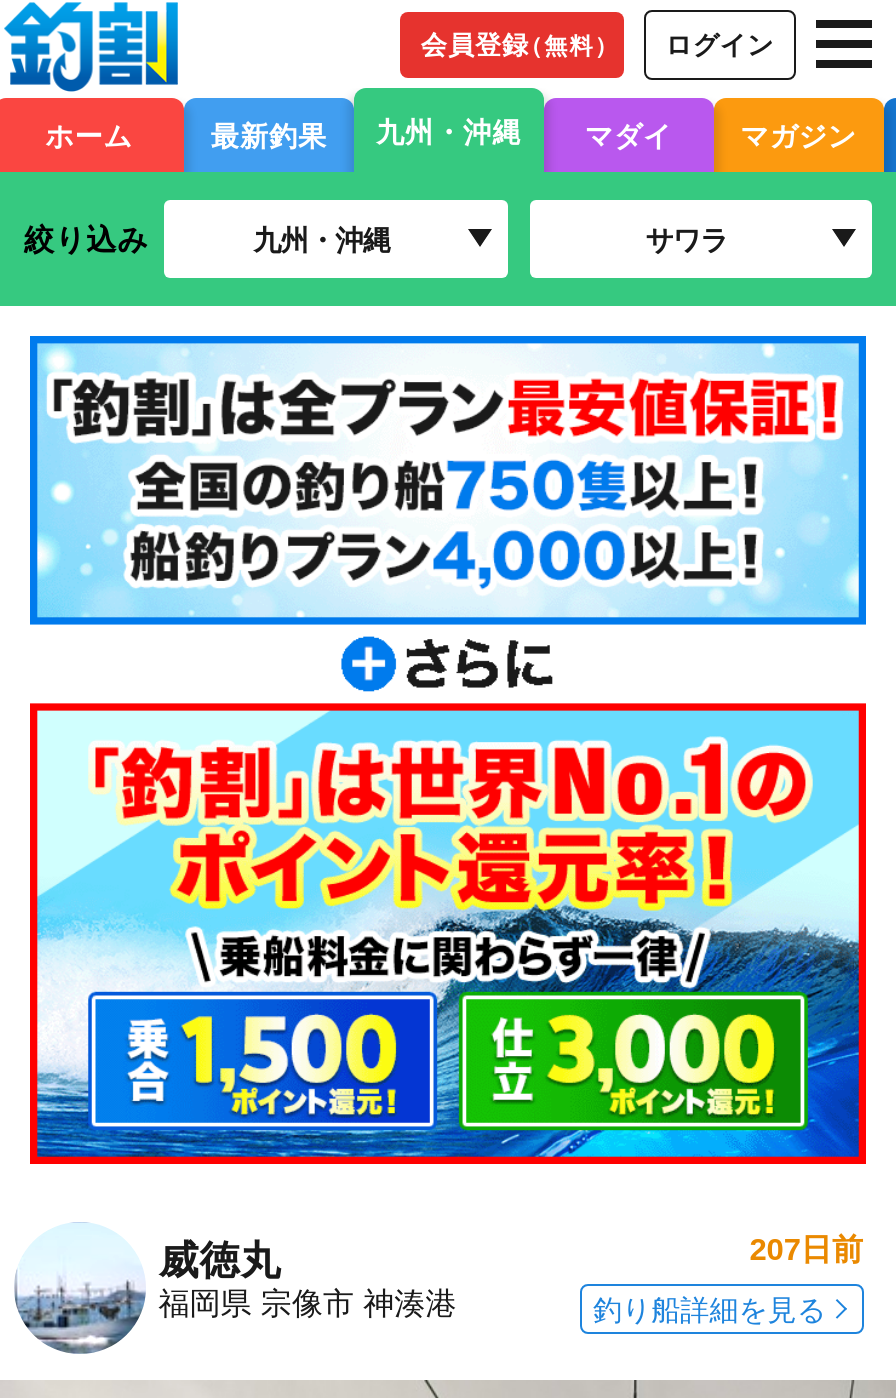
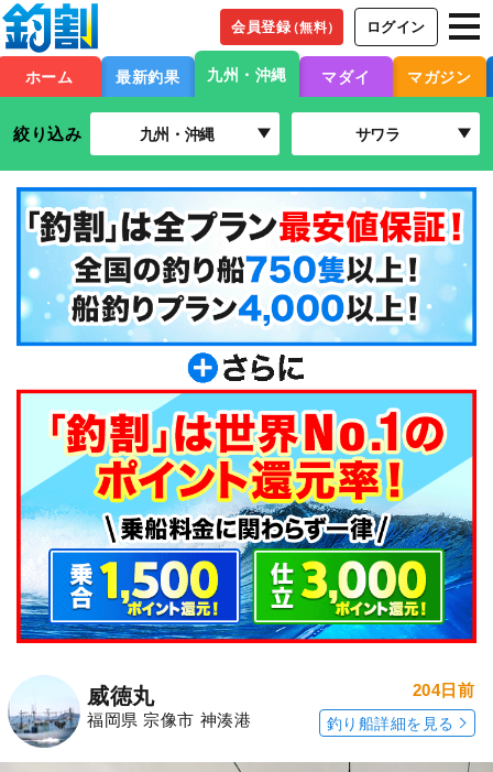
[750,1233,863,1267] 207日前 -> [412,681,475,700] 204日前

